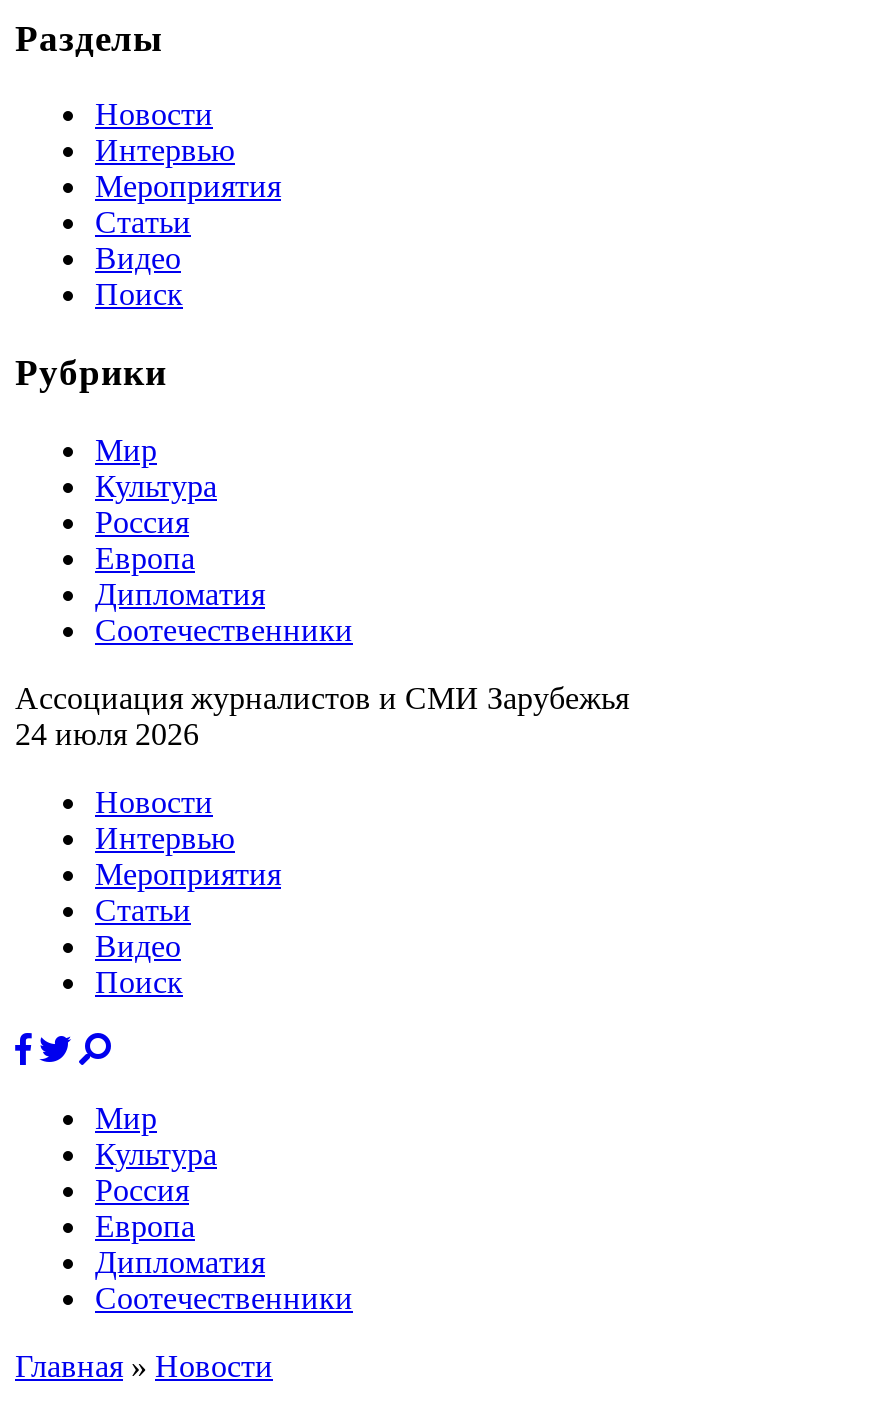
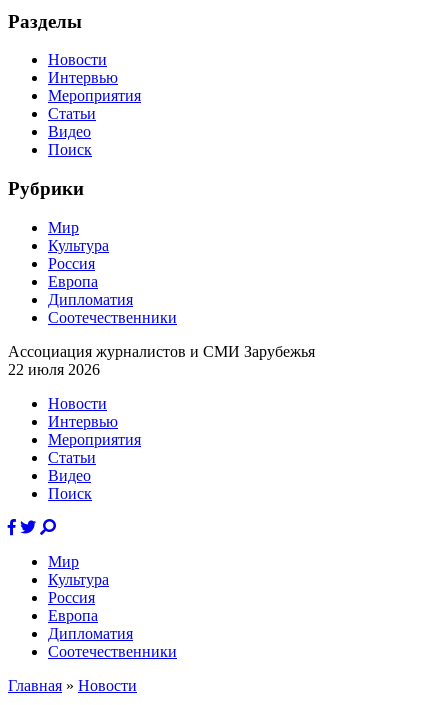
[15,717,199,751] 24 июля 2026 -> [8,361,100,378] 22 июля 2026

